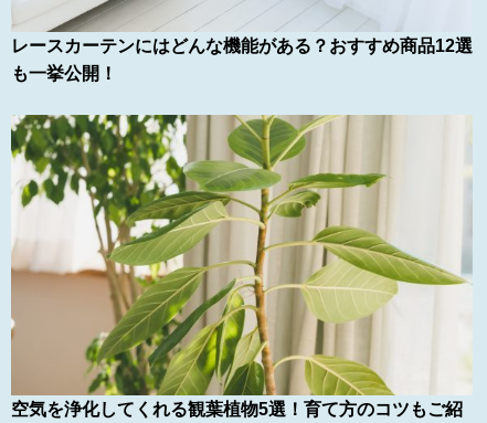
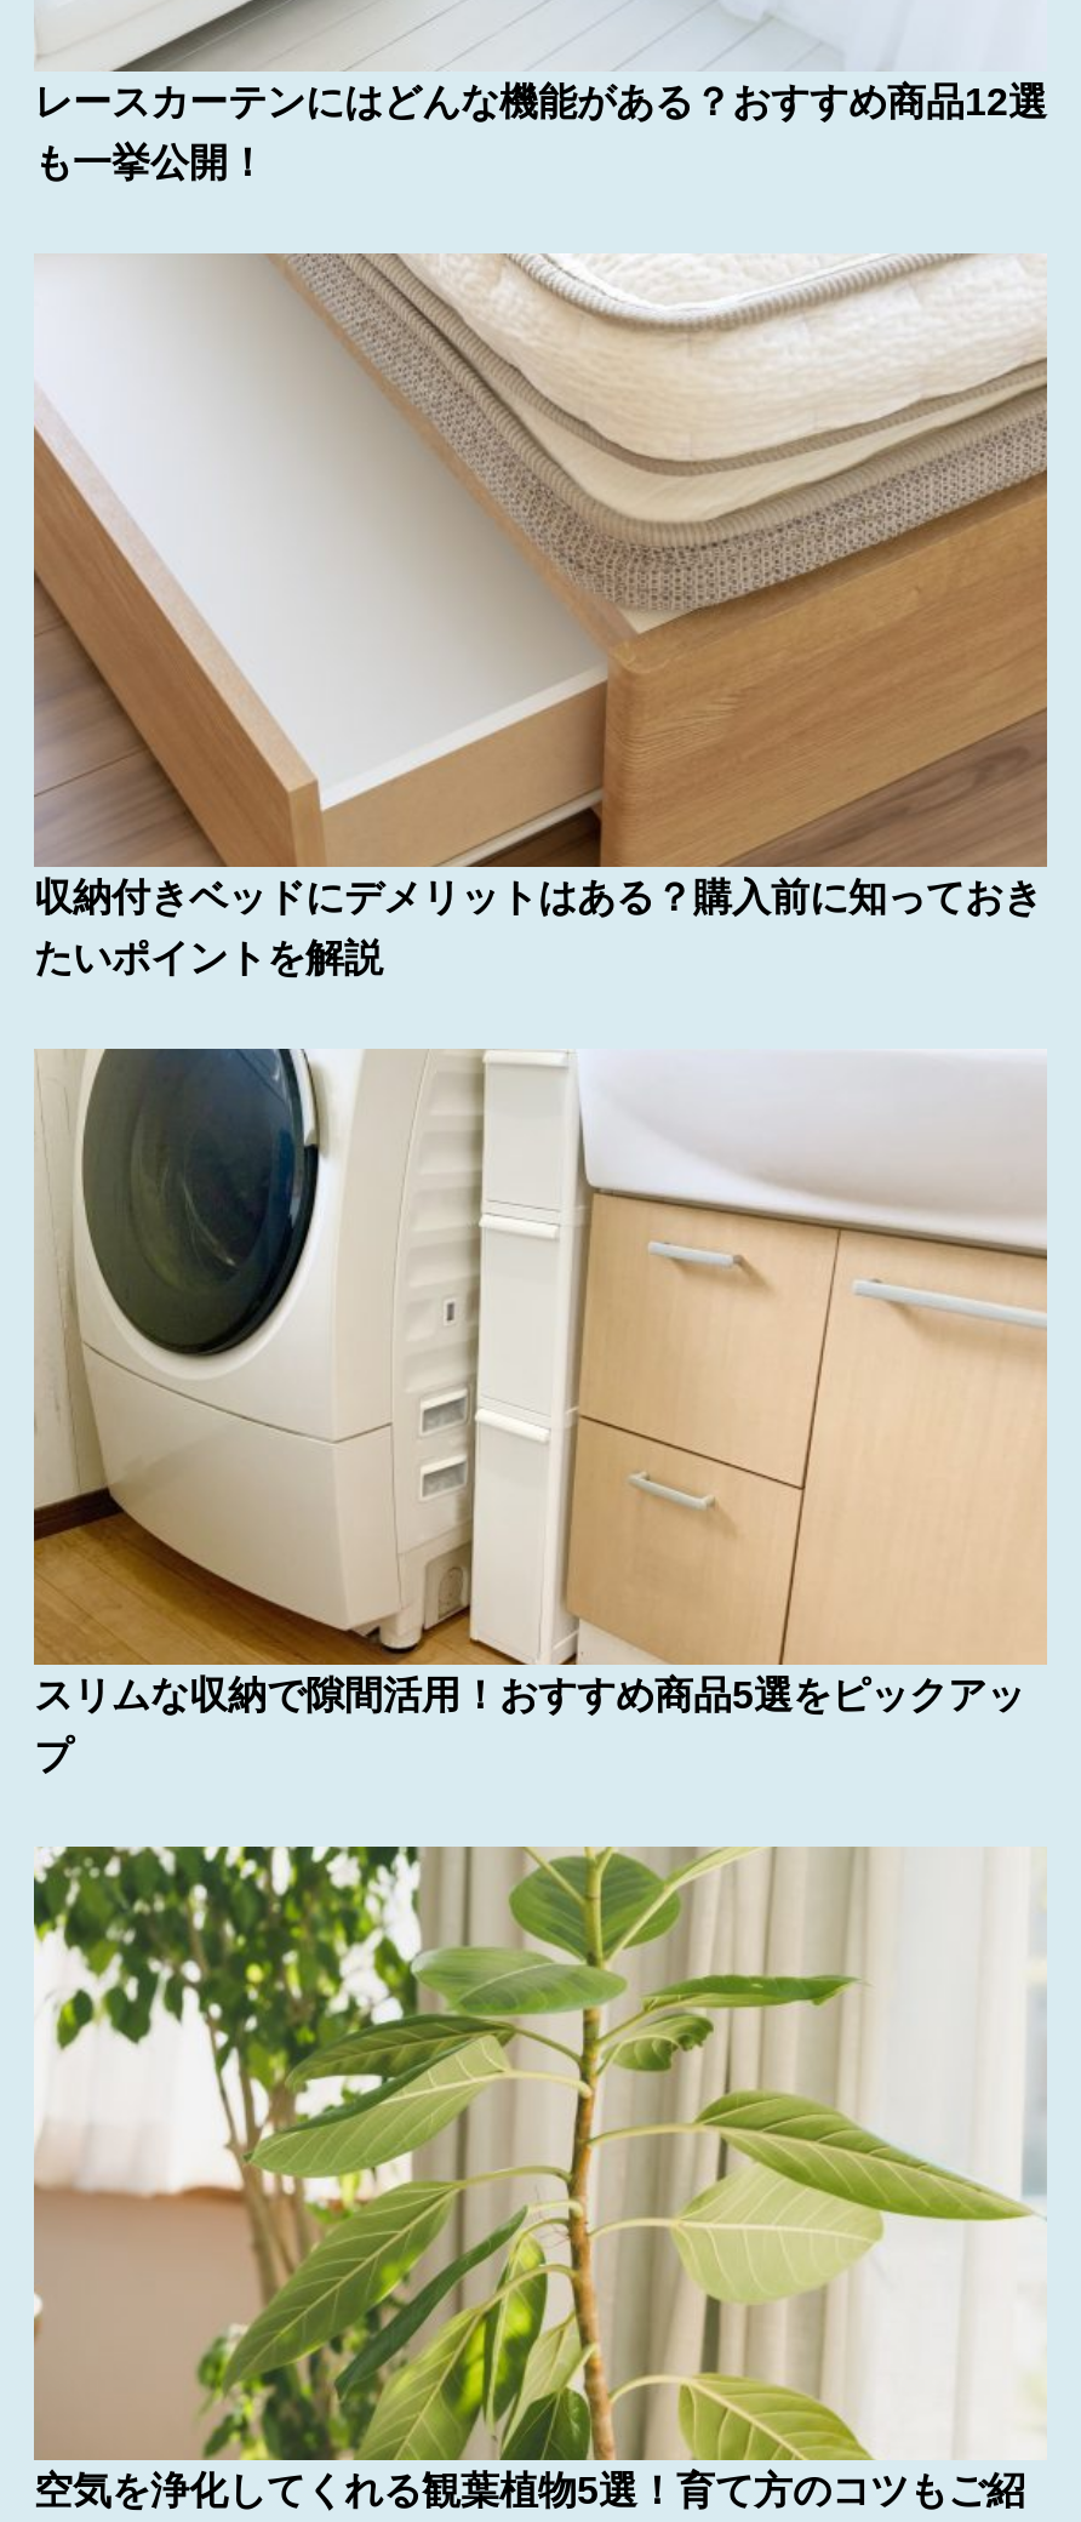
none -> [32,252,1049,978] [image] | 収納付きベッドにデメリットはある？購入前に知っておき | たいポイントを解説
none -> [32,1045,1049,1775] [image] | スリムな収納で隙間活用！おすすめ商品5選をピックアッ | プ

